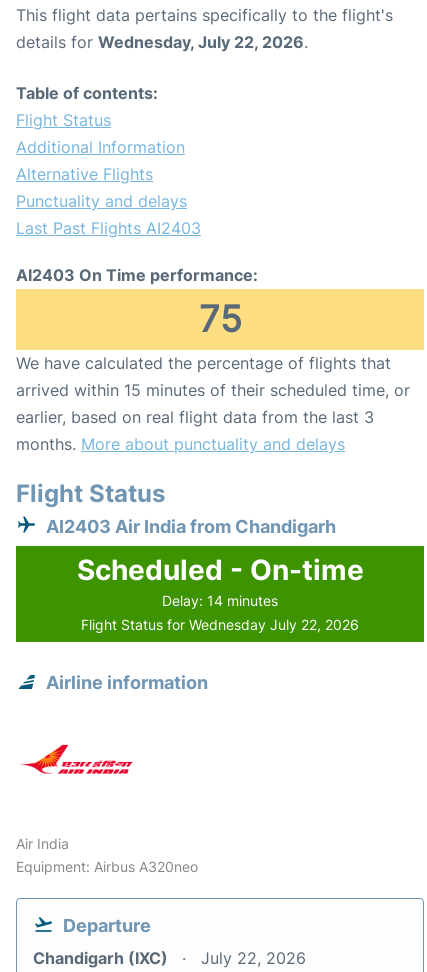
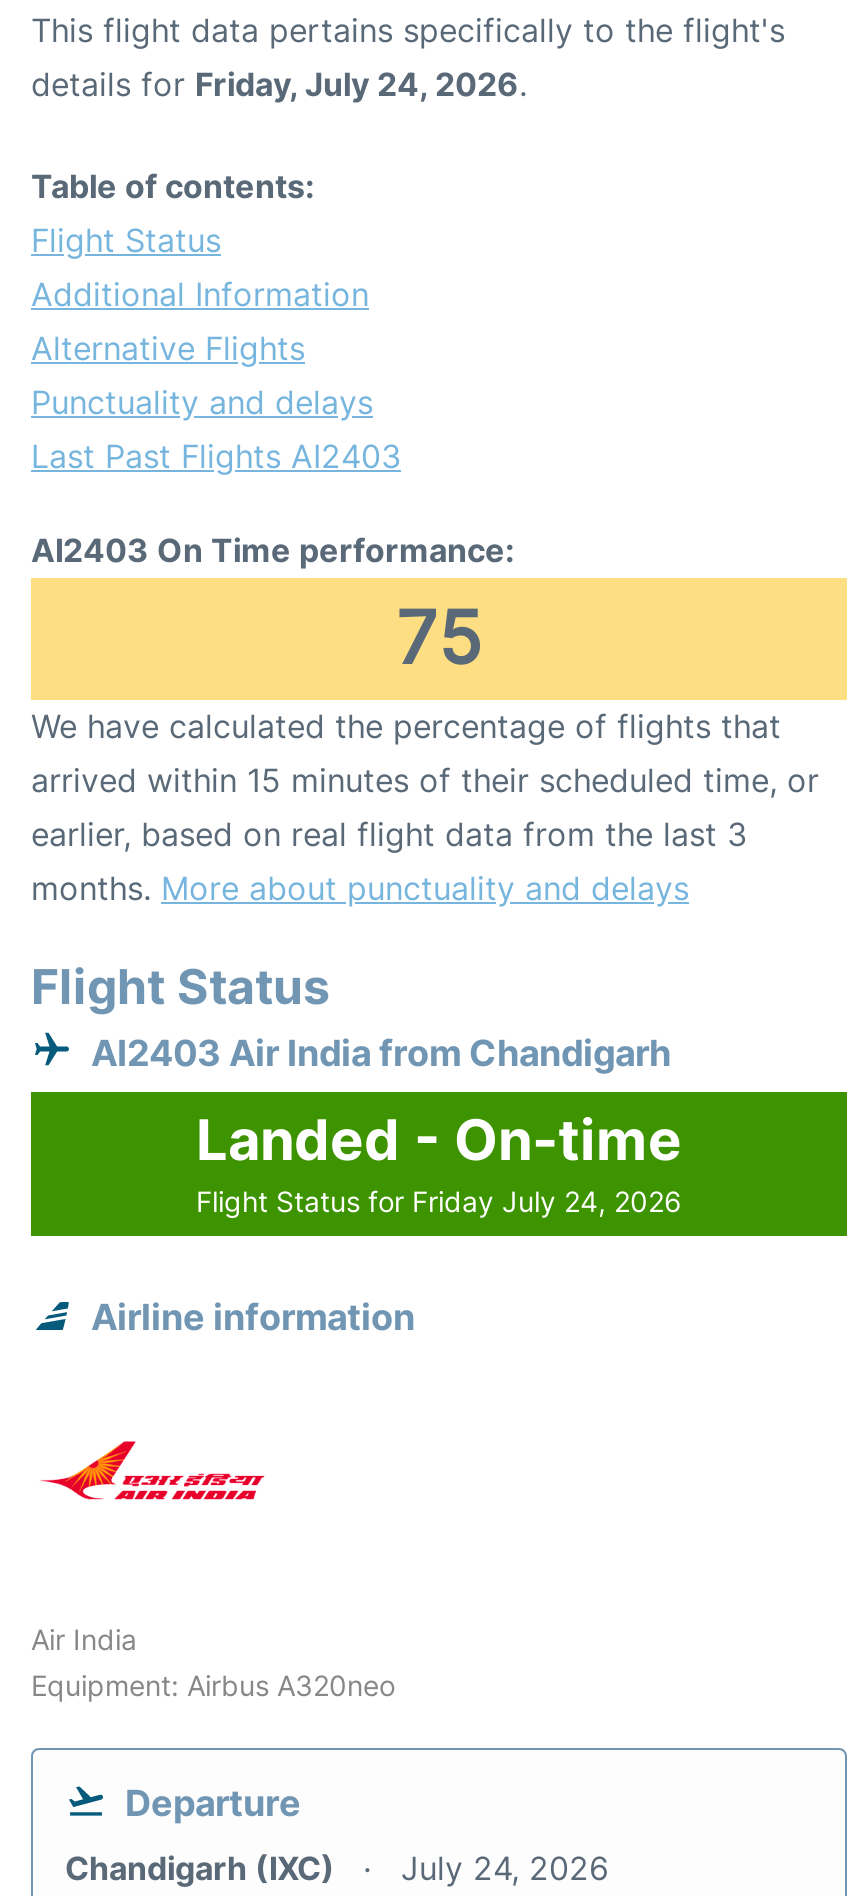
[16,32,308,52] details for Wednesday, July 22, 2026. -> [31,65,527,105] details for Friday, July 24, 2026.
[76,553,363,633] Scheduled - On-time | Delay: 14 minutes | Flight Status for Wednesday July 22, 2026 -> [196,1107,682,1219] Landed - On-time | Flight Status for Friday July 24, 2026
[33,948,306,968] Chandigarh (IXC) July 22, 2026 -> [65,1849,609,1889] Chandigarh (IXC) July 24, 2026

